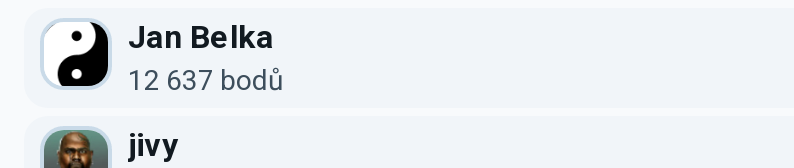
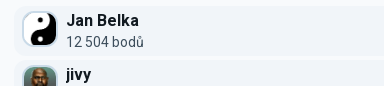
[128,64,284,96] 12 637 bodů -> [66,34,144,50] 12 504 bodů

